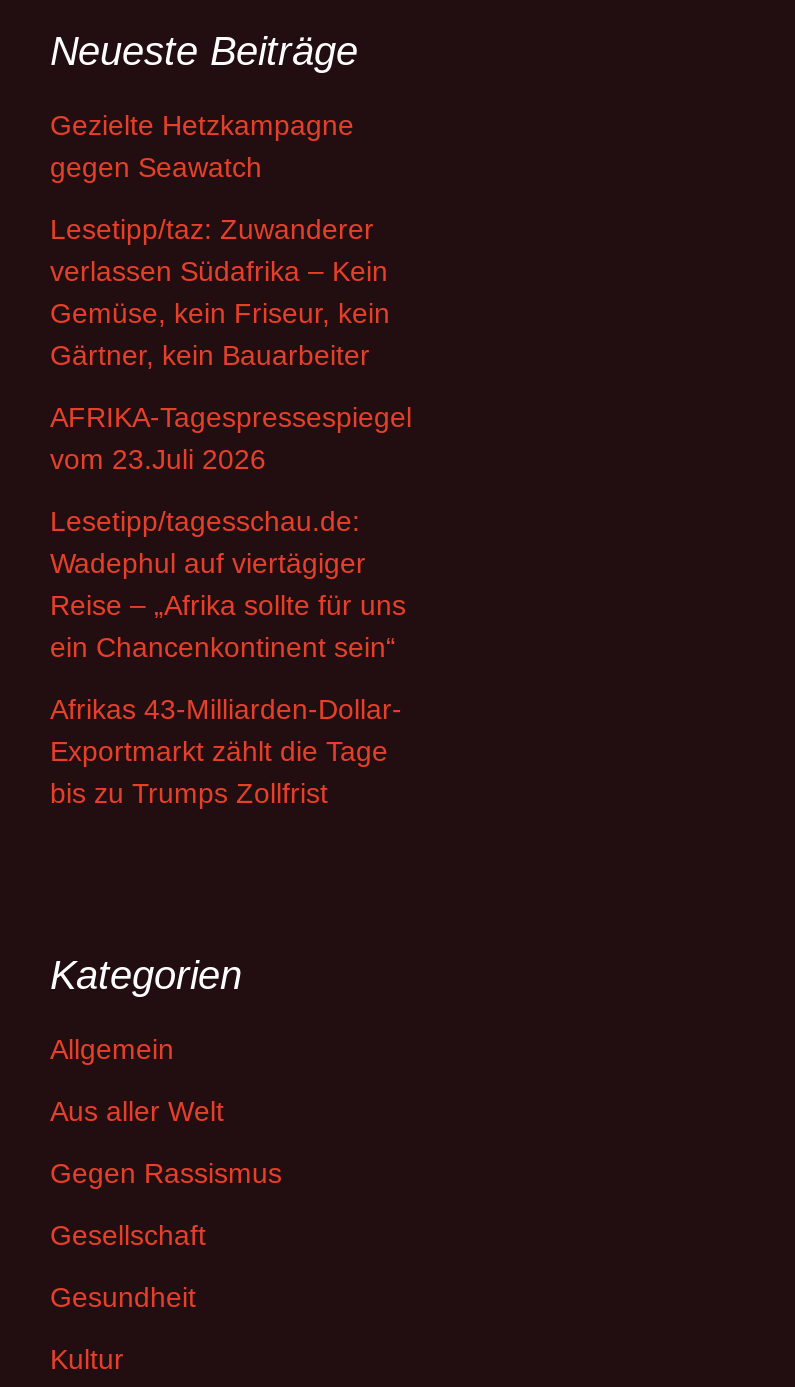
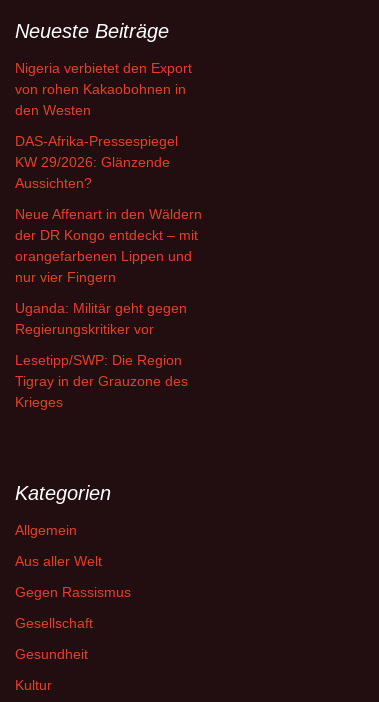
[50,109,354,183] Gezielte Hetzkampagne | gegen Seawatch -> [15,60,192,118] Nigeria verbietet den Export | von rohen Kakaobohnen in | den Westen
[50,213,390,371] Lesetipp/taz: Zuwanderer | verlassen Südafrika – Kein | Gemüse, kein Friseur, kein | Gärtner, kein Bauarbeiter -> [15,133,178,191] DAS-Afrika-Pressespiegel | KW 29/2026: Glänzende | Aussichten?
[50,401,412,475] AFRIKA-Tagespressespiegel | vom 23.Juli 2026 -> [15,206,202,285] Neue Affenart in den Wäldern | der DR Kongo entdeckt – mit | orangefarbenen Lippen und | nur vier Fingern
[50,505,406,663] Lesetipp/tagesschau.de: | Wadephul auf viertägiger | Reise – „Afrika sollte für uns | ein Chancenkontinent sein“ -> [15,300,187,337] Uganda: Militär geht gegen | Regierungskritiker vor
[50,693,402,809] Afrikas 43-Milliarden-Dollar- | Exportmarkt zählt die Tage | bis zu Trumps Zollfrist -> [15,352,188,410] Lesetipp/SWP: Die Region | Tigray in der Grauzone des | Krieges

